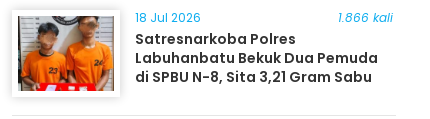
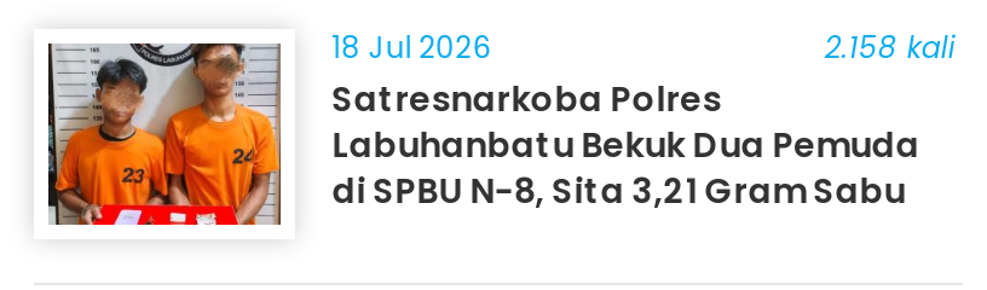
[338,9,393,26] 1.866 kali -> [825,26,955,67] 2.158 kali

